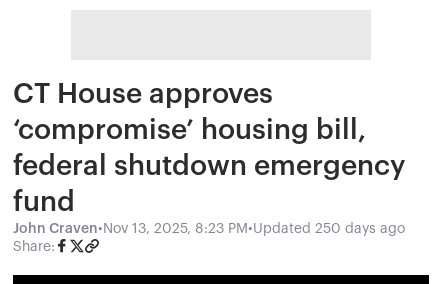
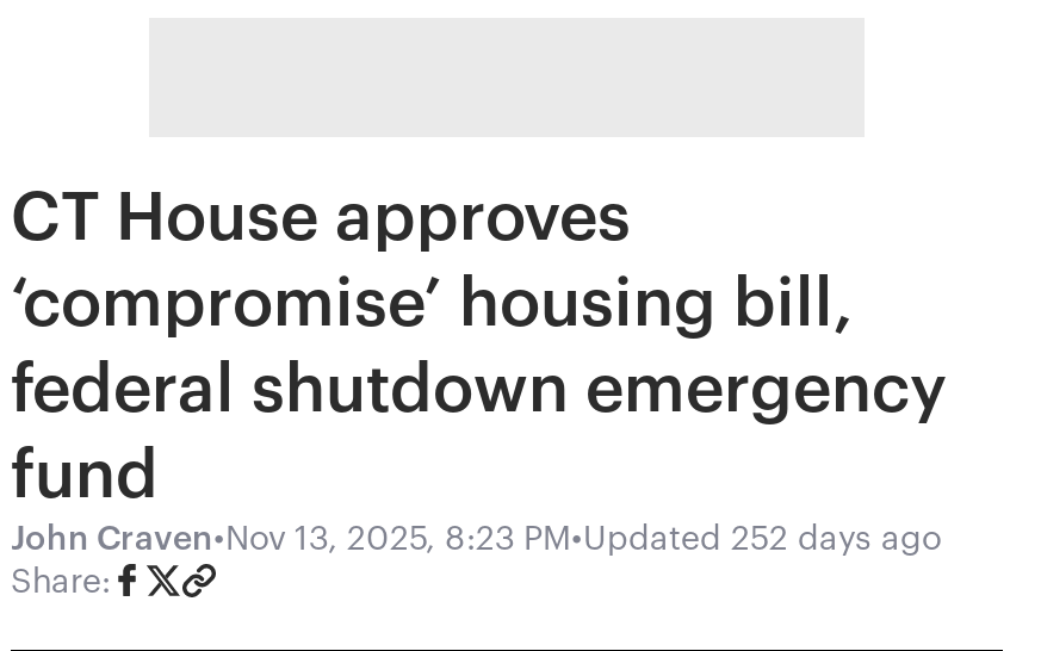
[13,222,405,236] John Craven•Nov 13, 2025, 8:23 PM•Updated 250 days ago -> [11,523,941,557] John Craven•Nov 13, 2025, 8:23 PM•Updated 252 days ago

